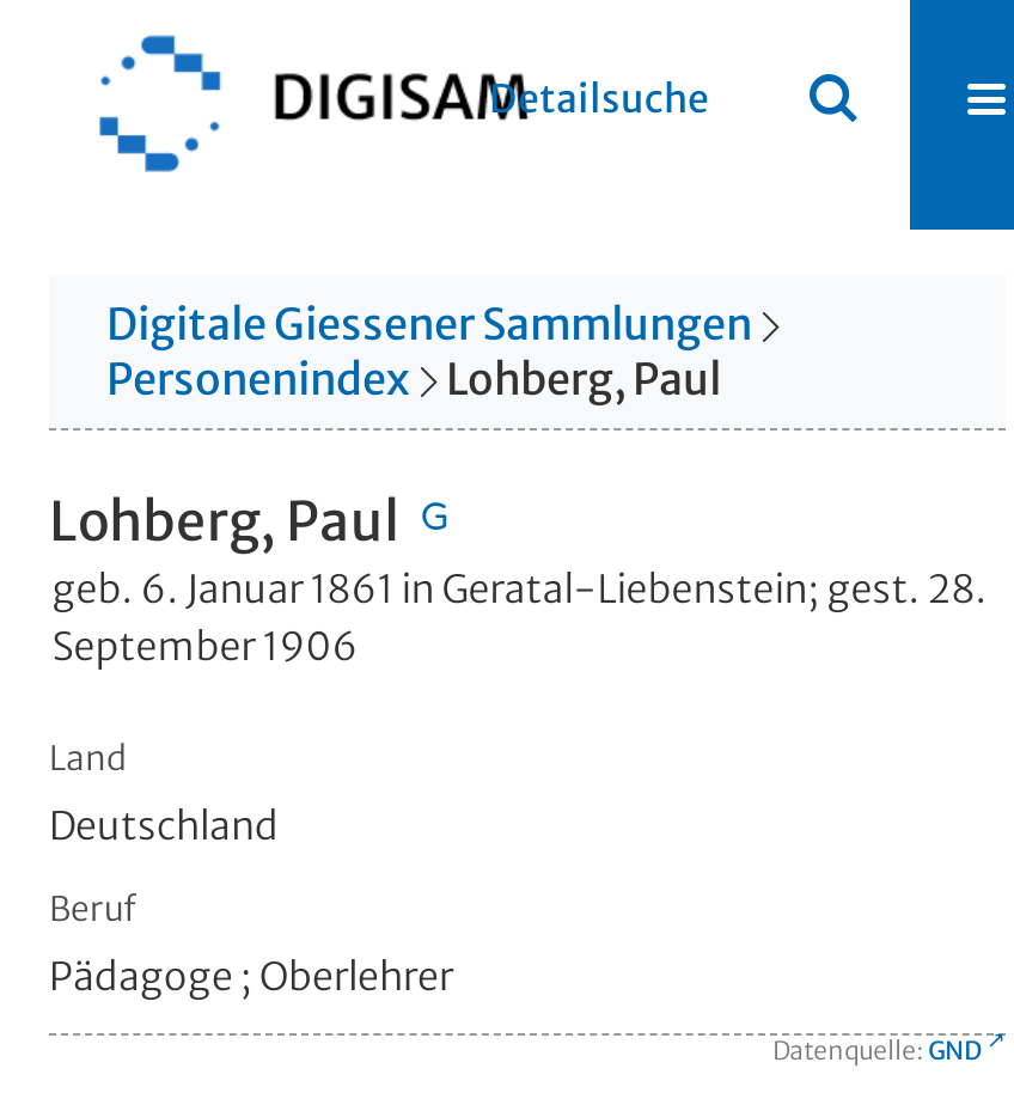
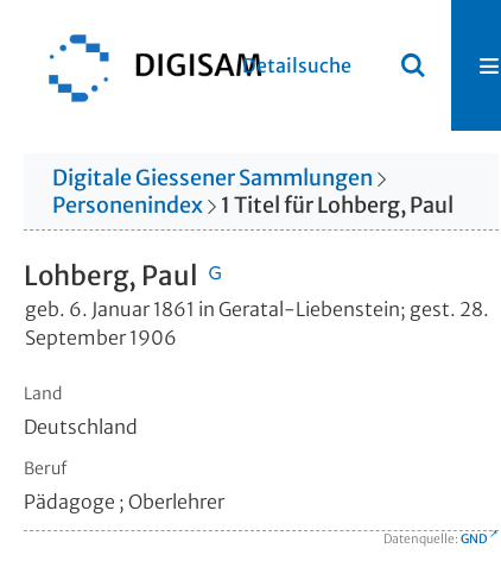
[446,351,721,406] Lohberg, Paul -> [221,191,454,218] 1 Titel für Lohberg, Paul

